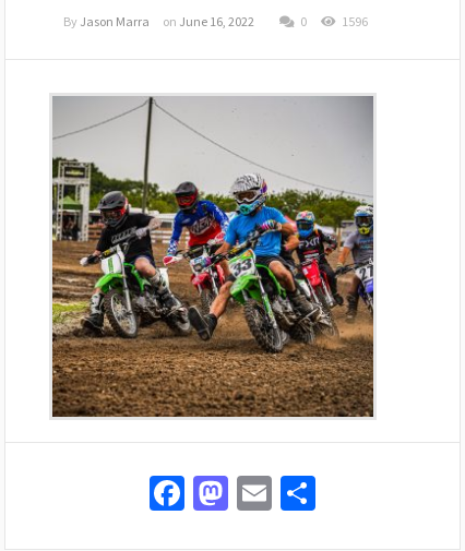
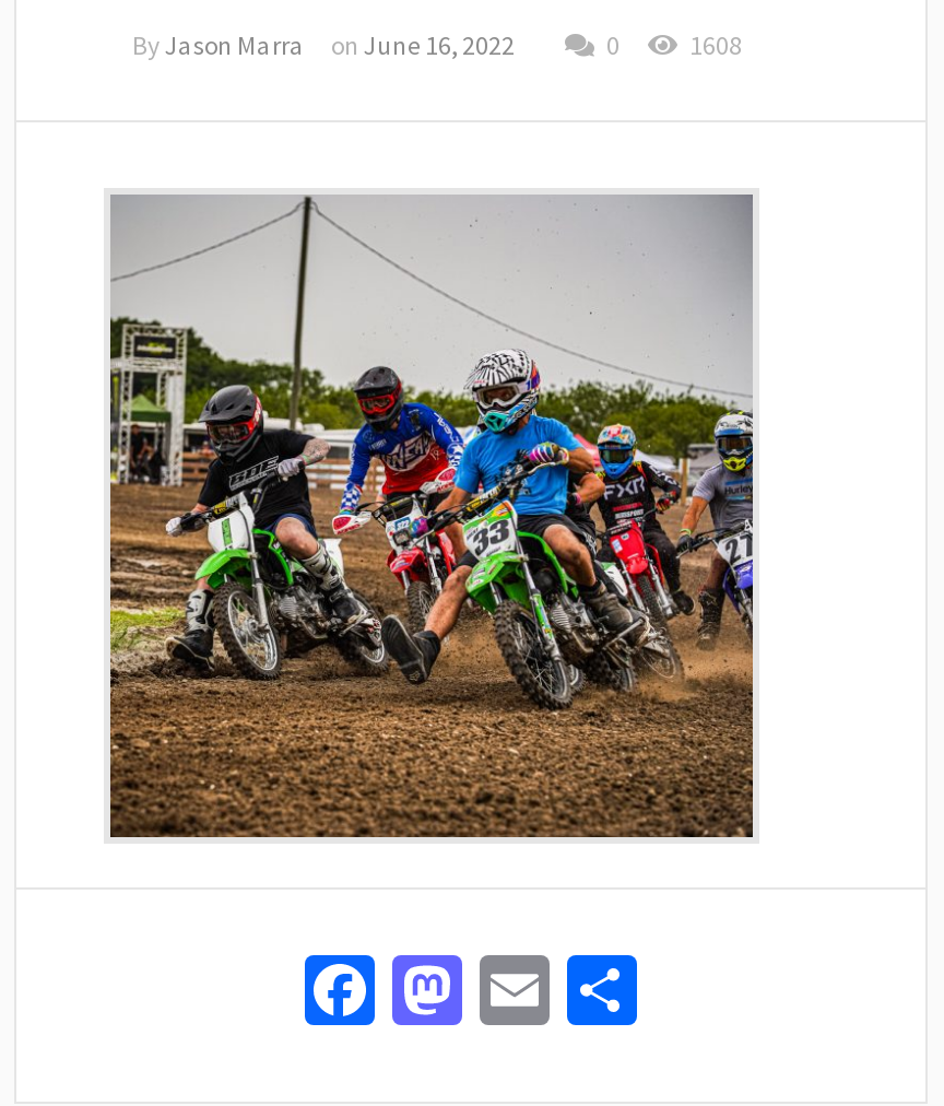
[342,13,368,29] 1596 -> [689,28,742,61] 1608

